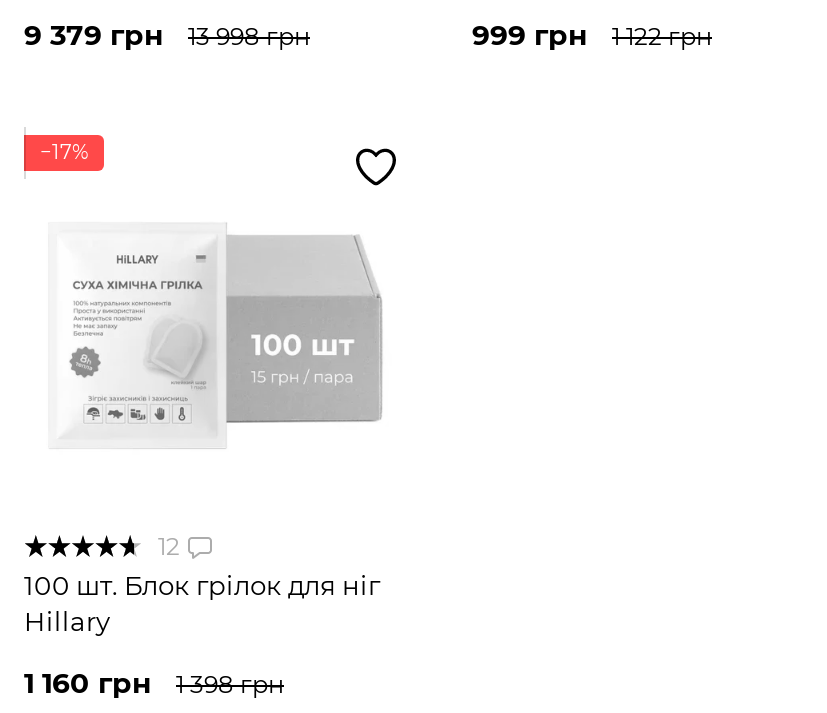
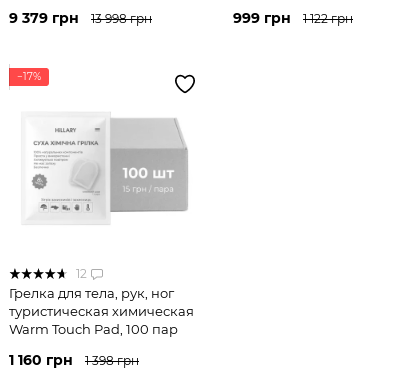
[24,569,380,637] 100 шт. Блок грілок для ніг | Hillary -> [9,285,194,337] Грелка для тела, рук, ног | туристическая химическая | Warm Touch Pad, 100 пар

